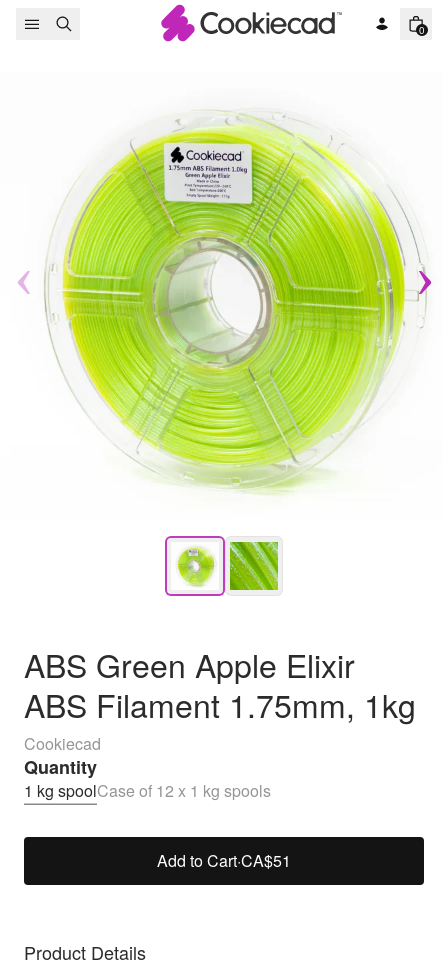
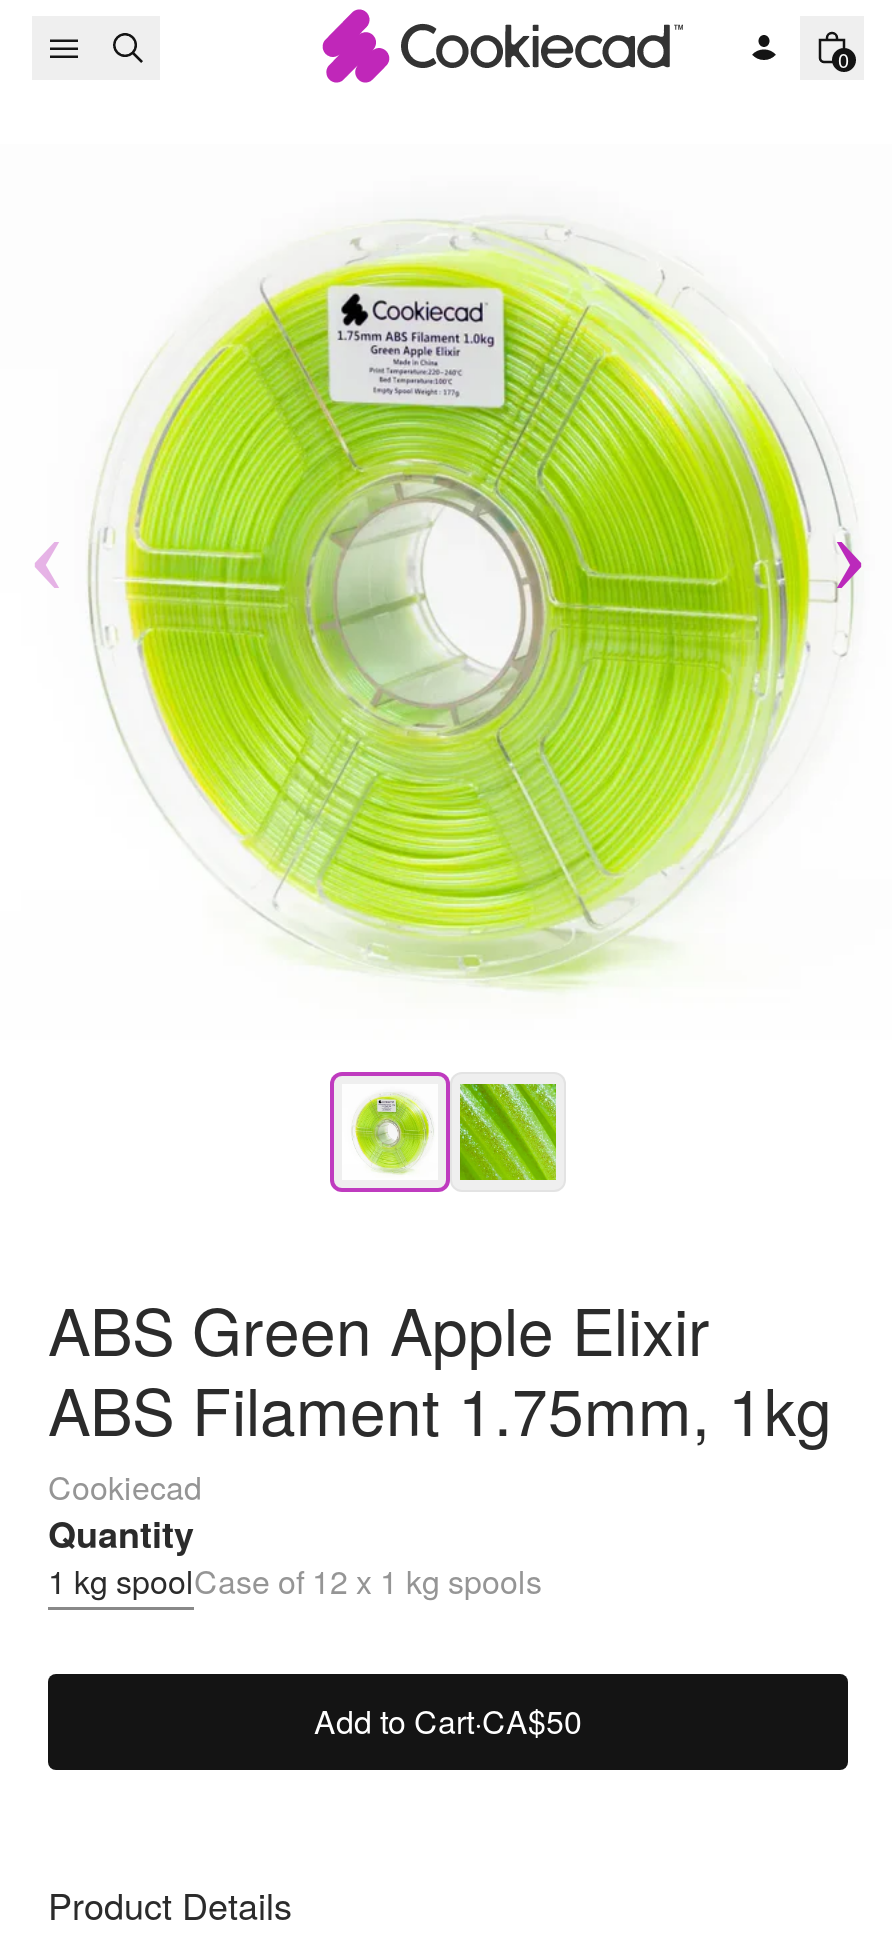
[157,848,291,871] Add to Cart·CA$51 -> [314,1697,582,1743] Add to Cart·CA$50

